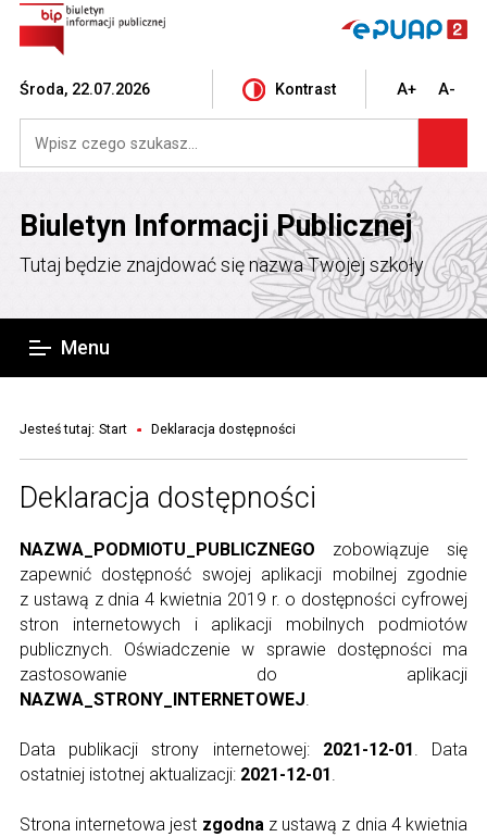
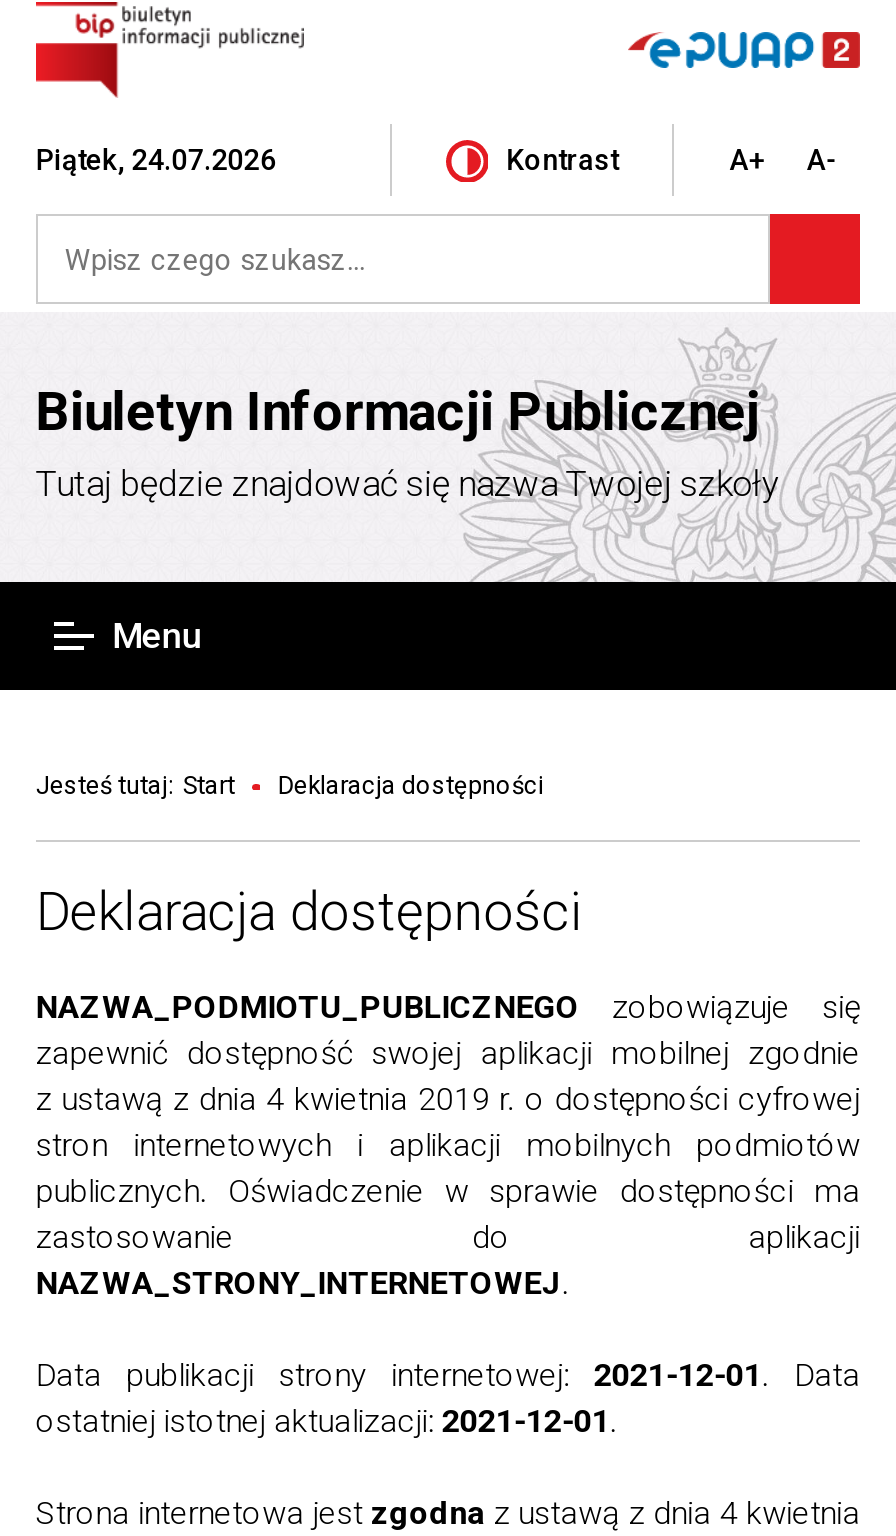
[19,80,150,98] Środa, 22.07.2026 -> [36,144,276,176] Piątek, 24.07.2026

